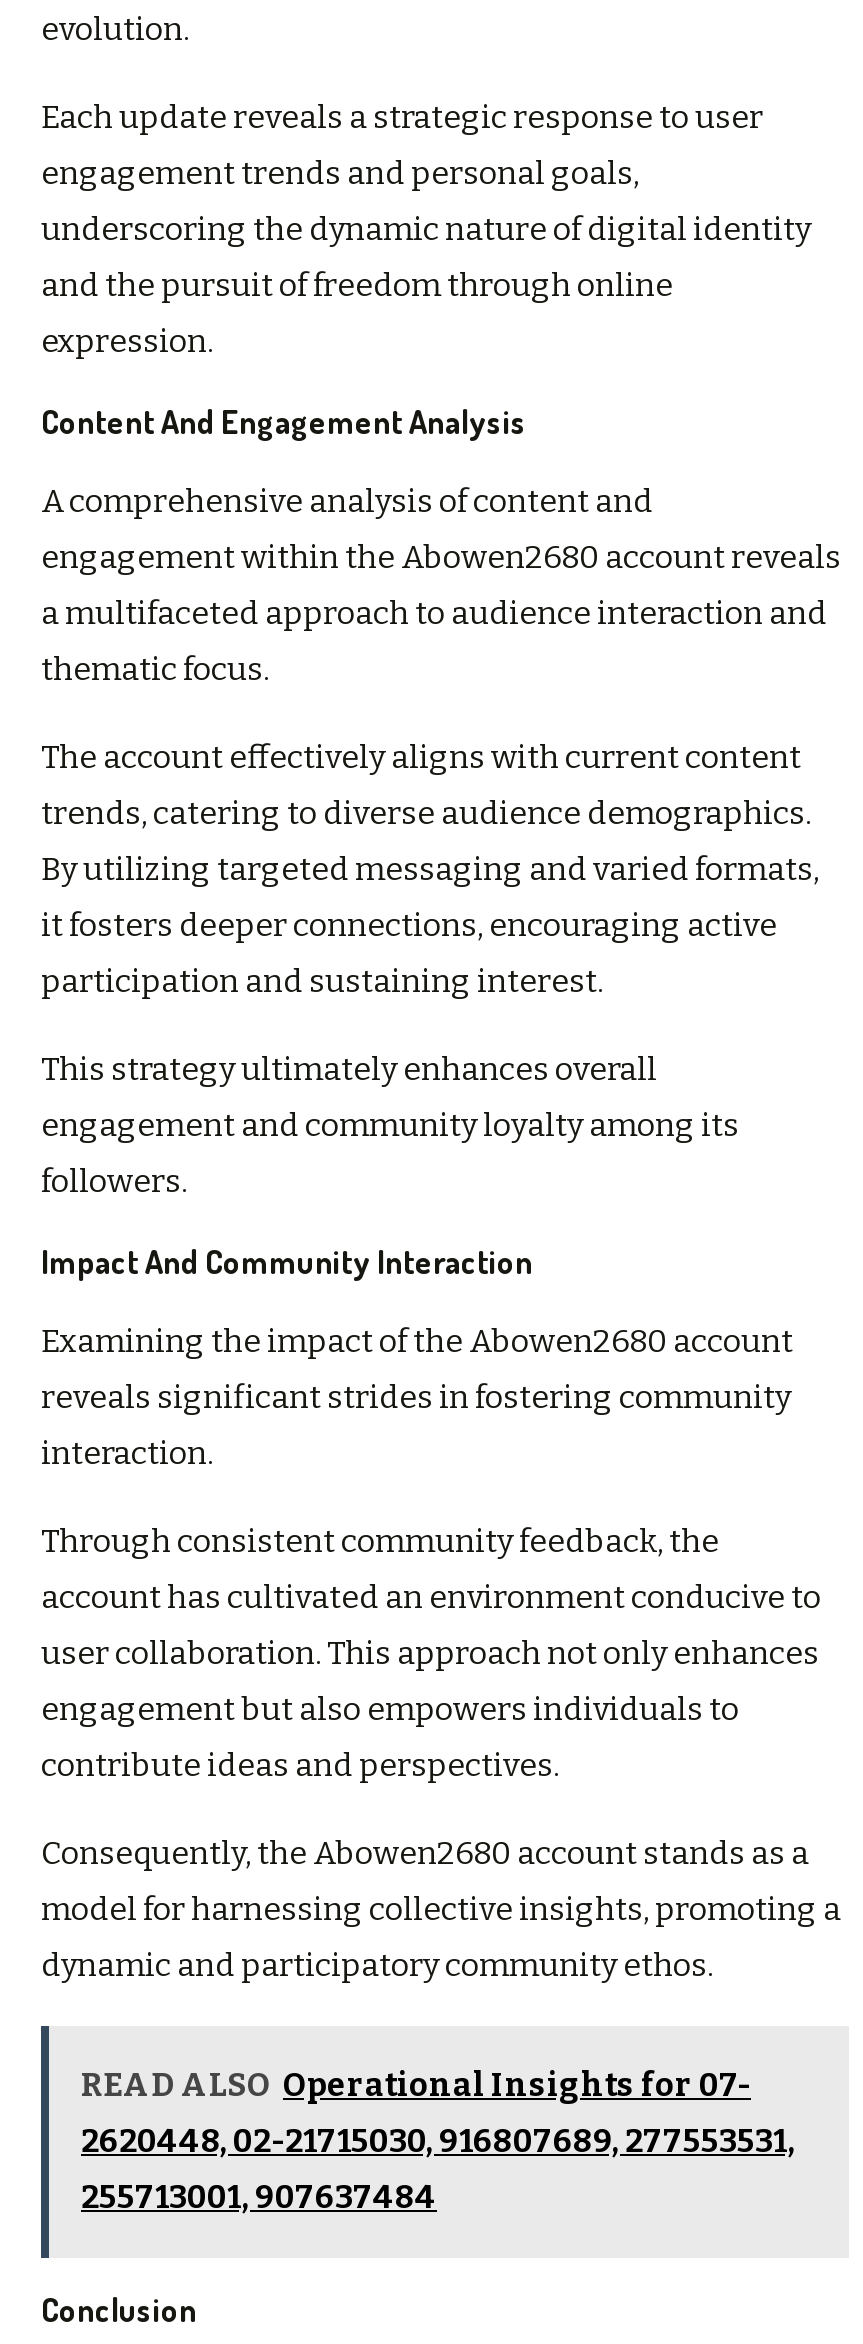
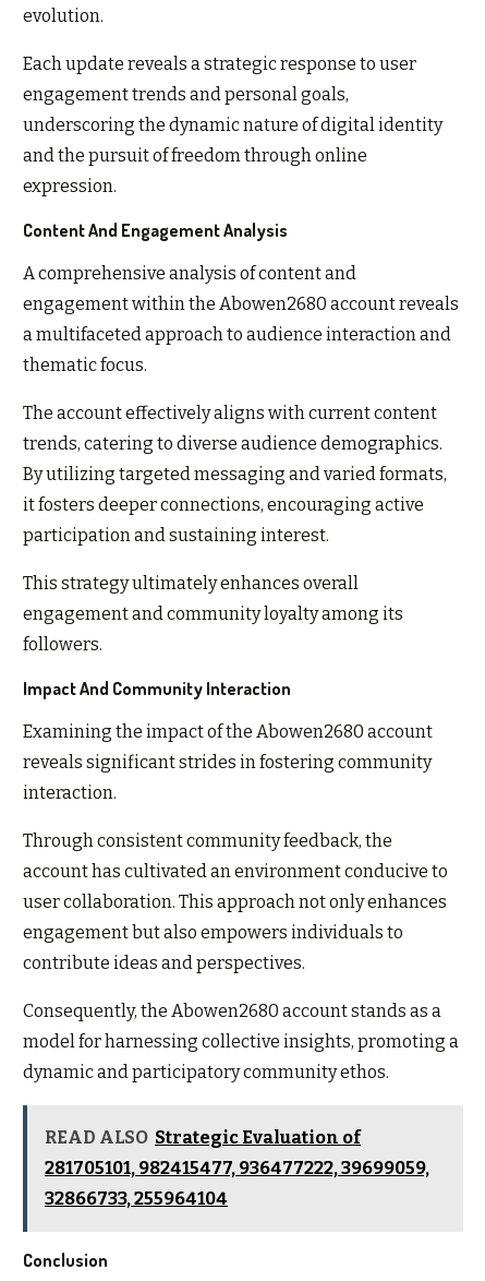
[81,2066,751,2104] READ ALSO Operational Insights for 07- -> [45,1127,361,1148] READ ALSO Strategic Evaluation of
[81,2122,795,2160] 2620448, 02-21715030, 916807689, 277553531, -> [45,1157,429,1178] 281705101, 982415477, 936477222, 39699059,
[81,2178,437,2216] 255713001, 907637484 -> [45,1188,228,1209] 32866733, 255964104

